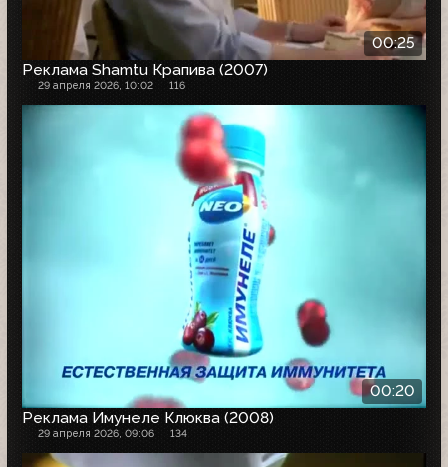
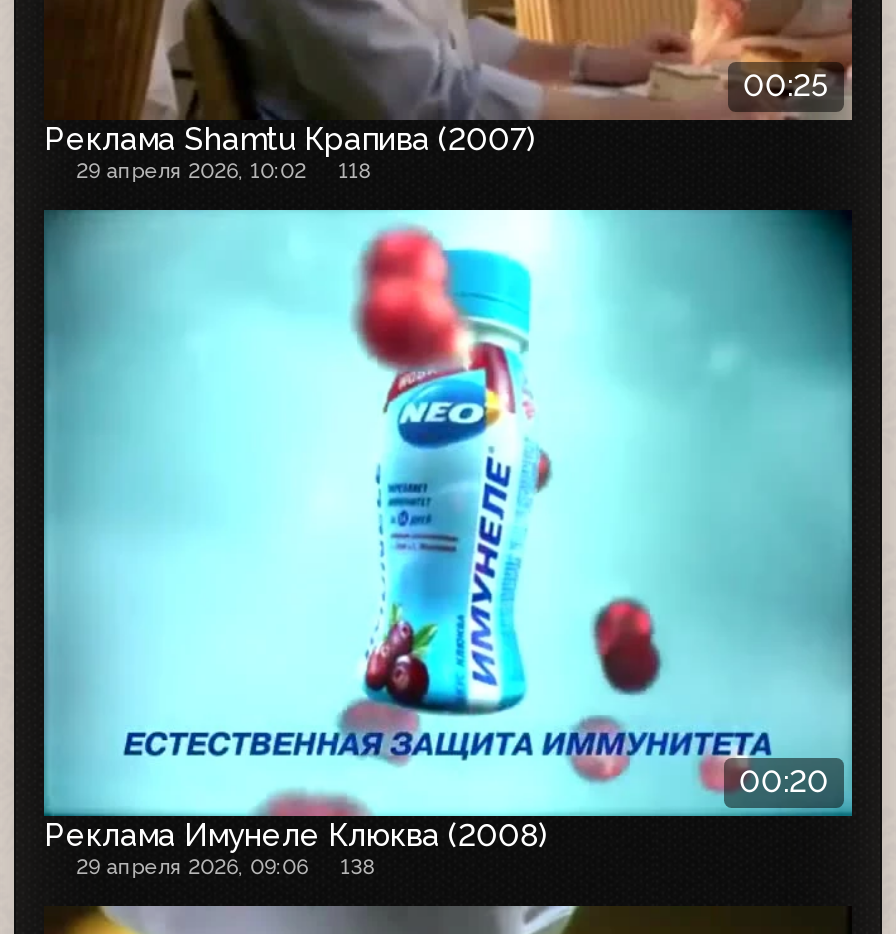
[38,79,185,91] 29 апреля 2026, 10:02 116 -> [76,158,370,182] 29 апреля 2026, 10:02 118
[38,427,187,439] 29 апреля 2026, 09:06 134 -> [76,854,374,878] 29 апреля 2026, 09:06 138

